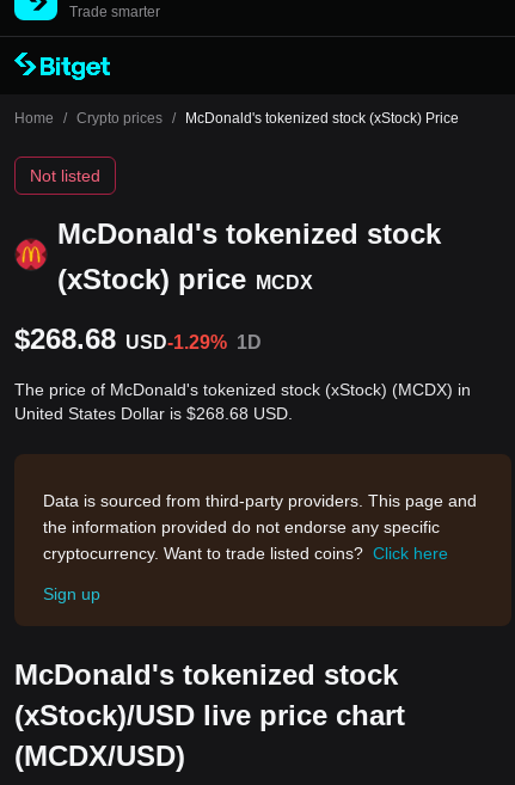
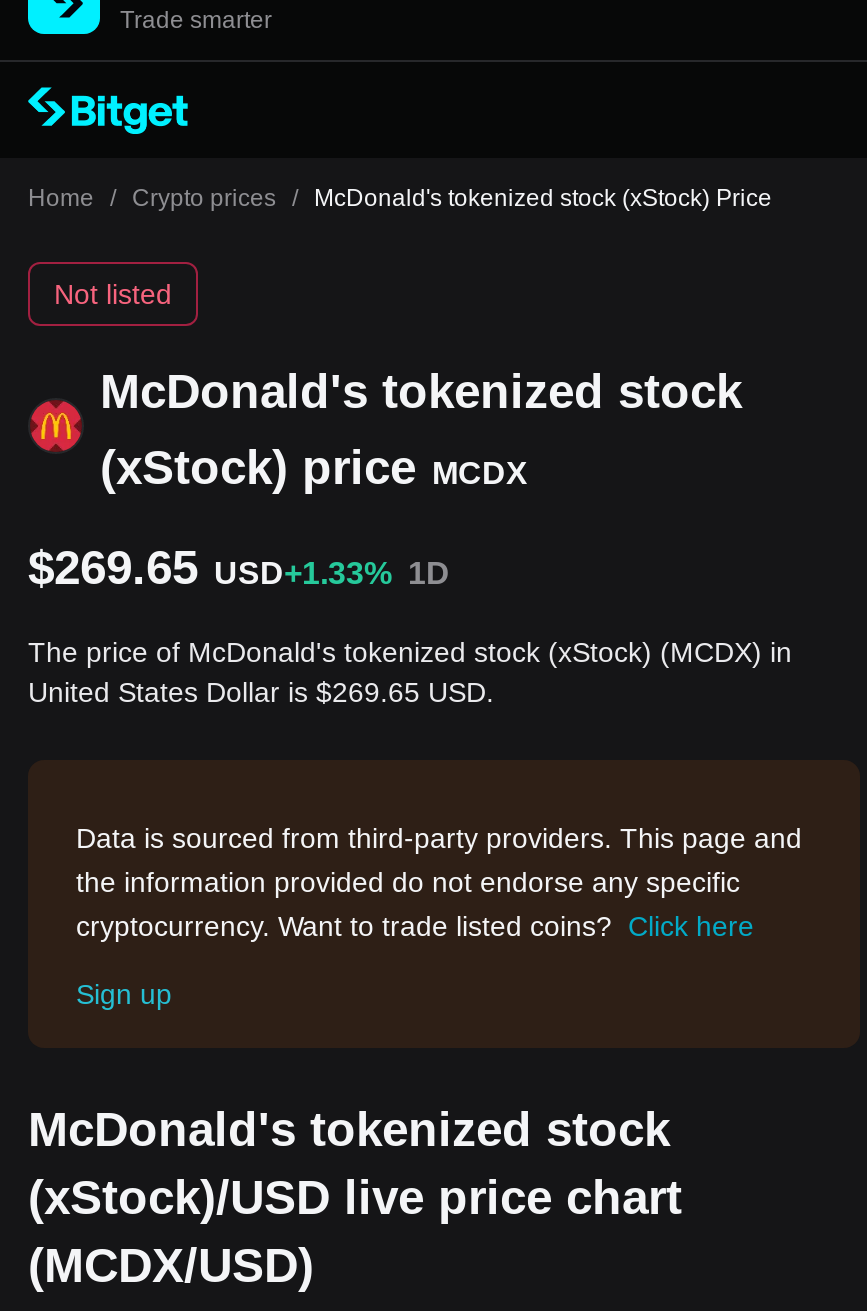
[14,323,262,355] $268.68 USD-1.29% 1D -> [28,540,450,594] $269.65 USD+1.33% 1D
[14,404,293,423] United States Dollar is $268.68 USD. -> [28,676,494,708] United States Dollar is $269.65 USD.

